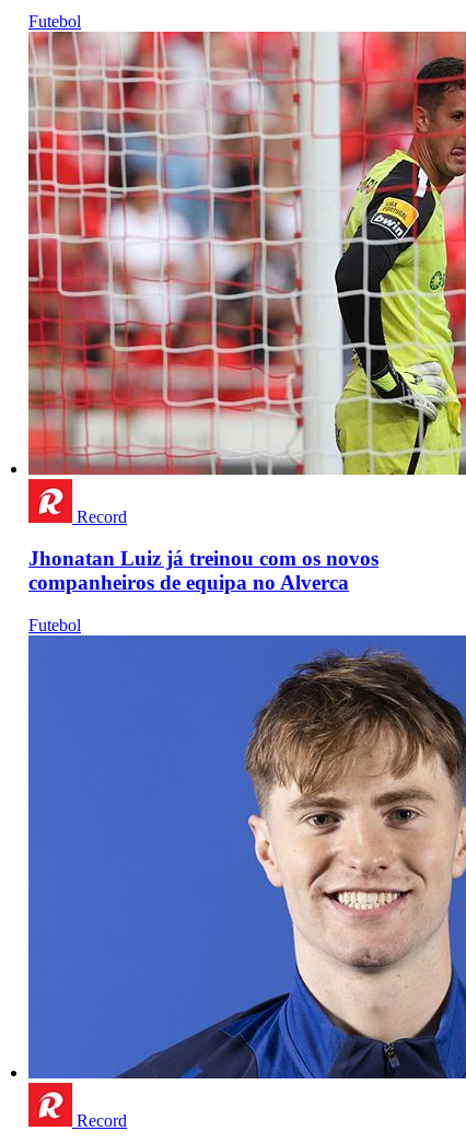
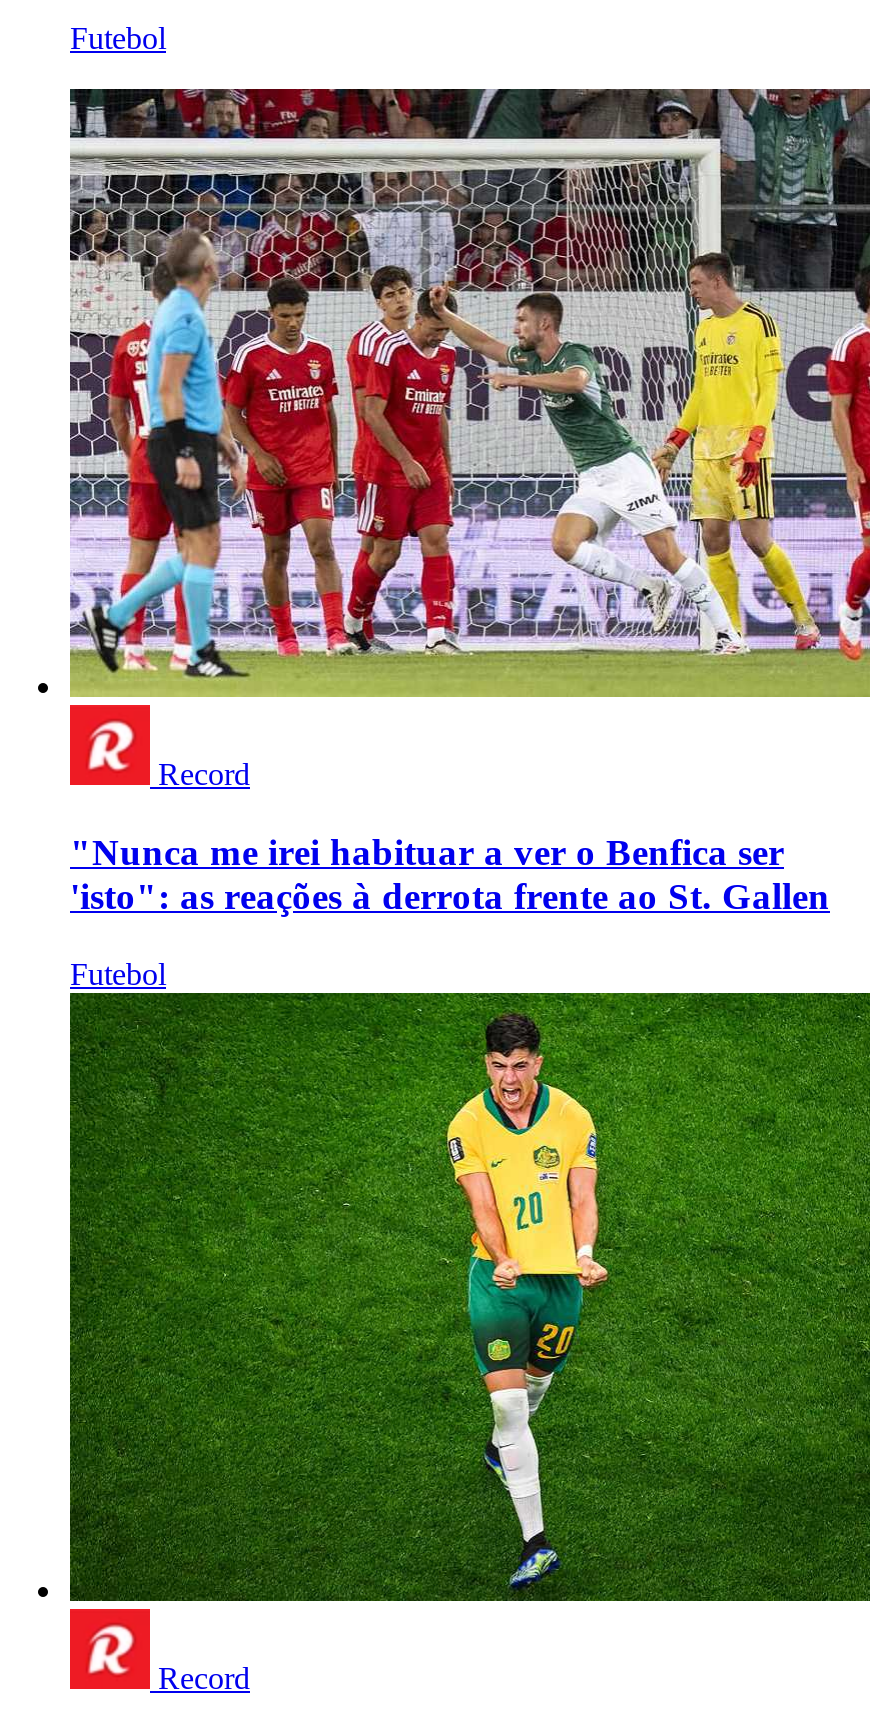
[27,31,463,476] [image] -> [68,58,864,706] [image]
[28,547,378,594] Jhonatan Luiz já treinou com os novos | companheiros de equipa no Alverca -> [70,830,830,916] "Nunca me irei habituar a ver o Benfica ser | 'isto": as reações à derrota frente ao St. Gallen
[27,635,463,1084] [image] -> [68,992,864,1610] [image]

